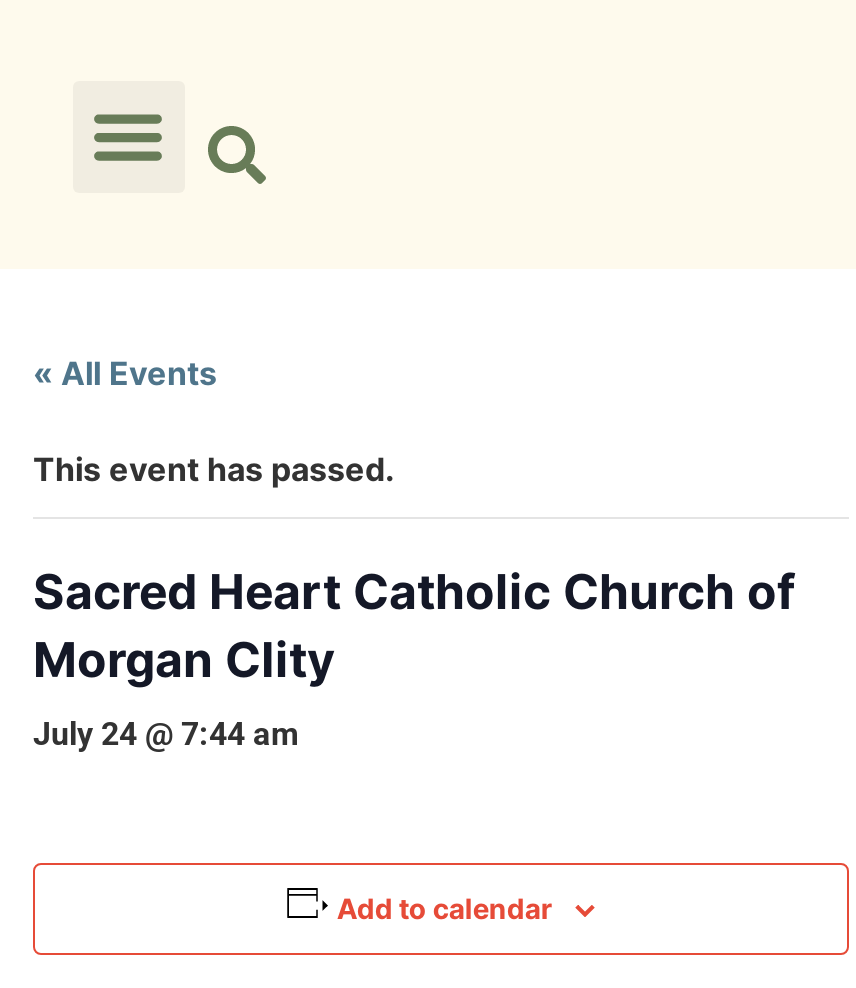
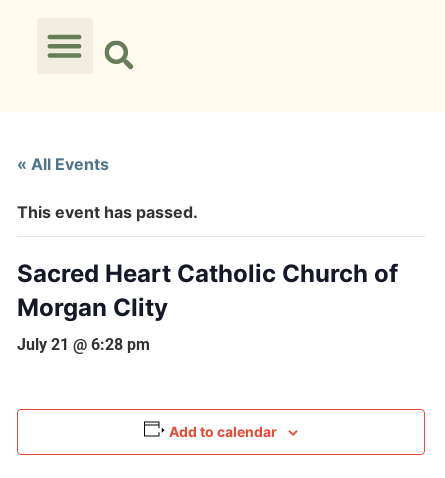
[33,715,299,753] July 24 @ 7:44 am -> [17,335,150,354] July 21 @ 6:28 pm

